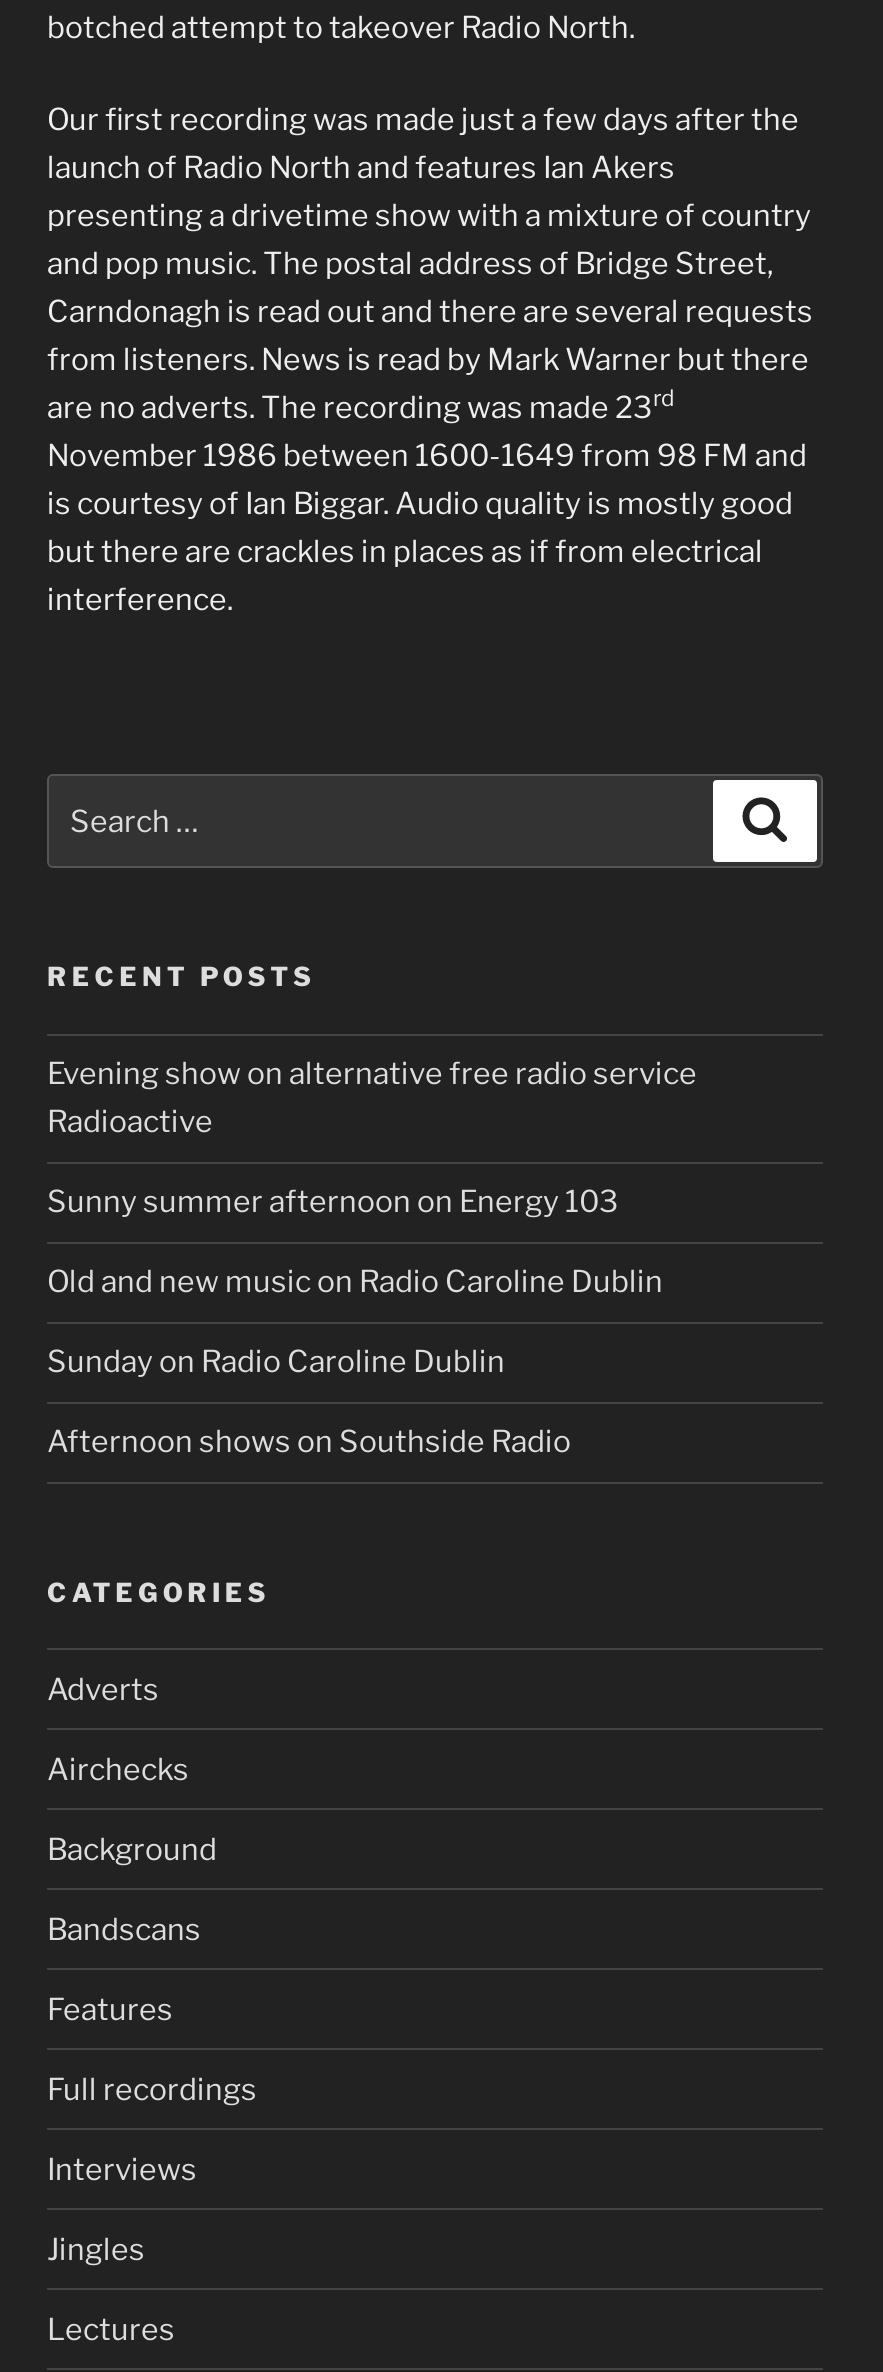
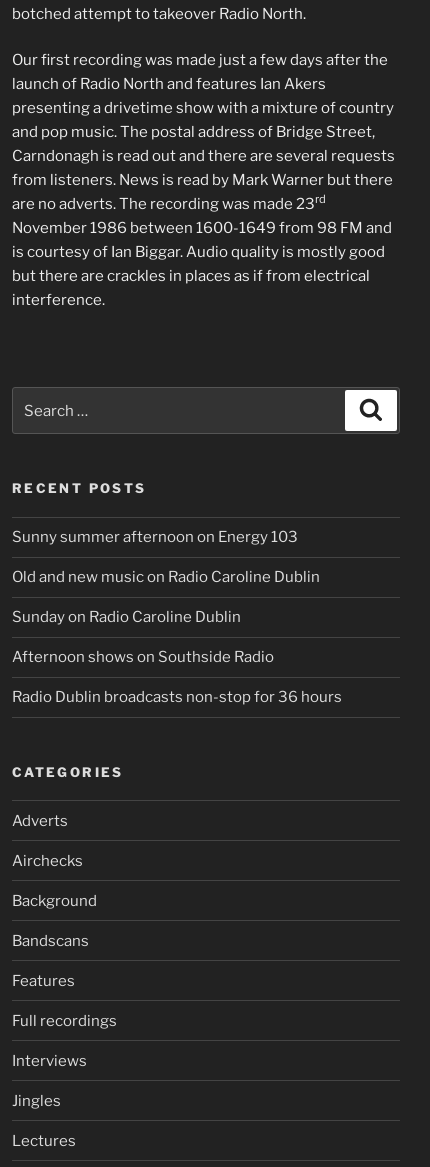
[47,1056,697,1140] Evening show on alternative free radio service | Radioactive -> none
moved [47,1184,663,1460] -> [12,528,320,666]: Sunny summer afternoon on Energy 103 | Old and new music on Radio Caroline Dublin | Sunday on Radio Caroline Dublin | Afternoon shows on Southside Radio
none -> [12,688,342,706] Radio Dublin broadcasts non-stop for 36 hours

